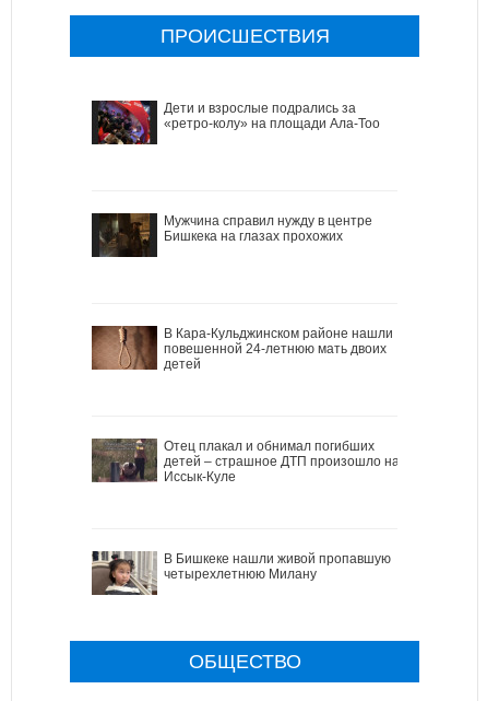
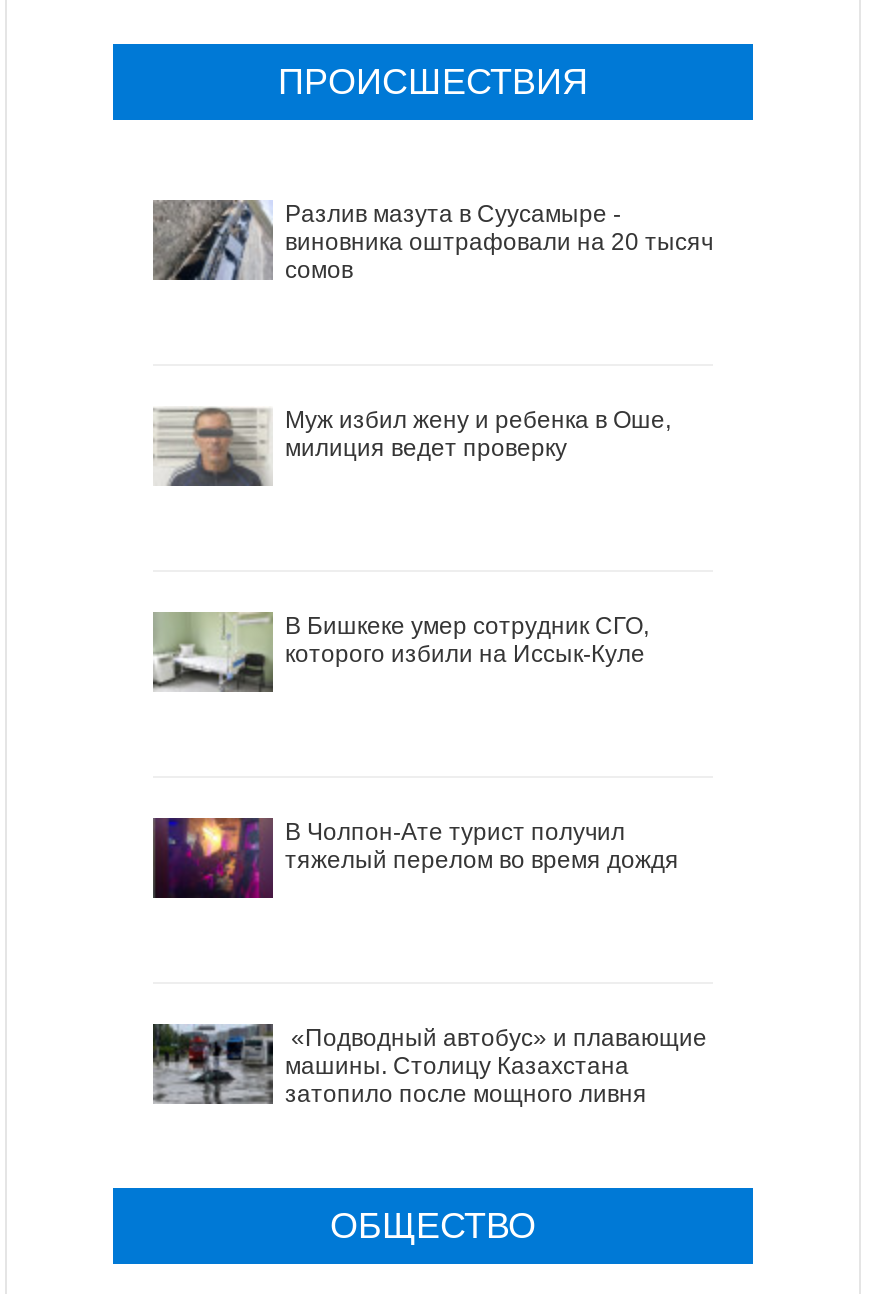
[92,100,380,145] [image] | Дети и взрослые подрались за | «ретро-колу» на площади Ала-Тоо -> [153,198,713,284] [image] | Разлив мазута в Суусамыре - | виновника оштрафовали на 20 тысяч | сомов
[91,212,372,258] [image] | Мужчина справил нужду в центре | Бишкека на глазах прохожих -> [153,406,671,486] [image] | Муж избил жену и ребенка в Оше, | милиция ведет проверку
[91,326,393,372] [image] | В Кара-Кульджинском районе нашли | повешенной 24-летнюю мать двоих | детей -> [153,612,649,692] [image] | В Бишкеке умер сотрудник СГО, | которого избили на Иссык-Куле
[92,437,400,484] [image] | Отец плакал и обнимал погибших | детей – страшное ДТП произошло на | Иссык-Куле -> [155,816,679,900] [image] | В Чолпон-Ате турист получил | тяжелый перелом во время дождя
[92,551,391,595] [image] | В Бишкеке нашли живой пропавшую | четырехлетнюю Милану -> [153,1024,707,1108] [image] | «Подводный автобус» и плавающие | машины. Столицу Казахстана | затопило после мощного ливня

